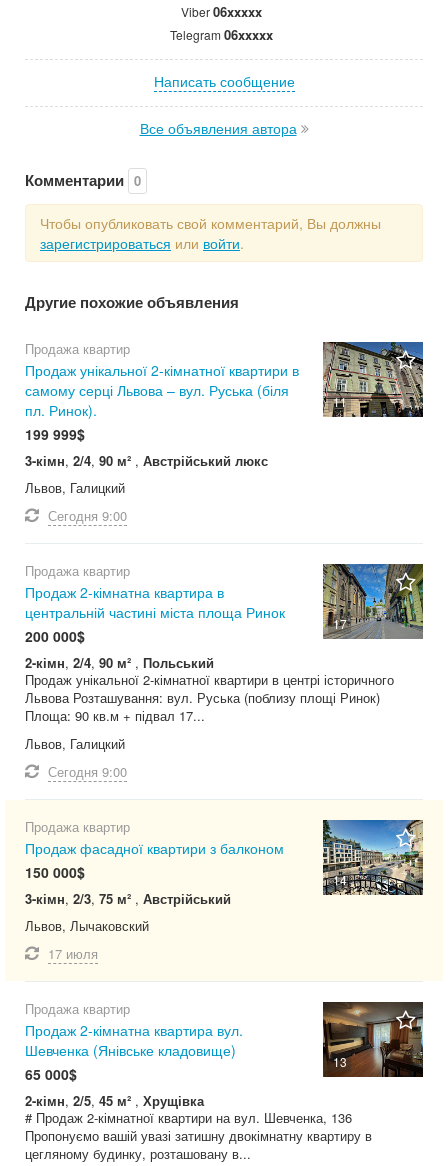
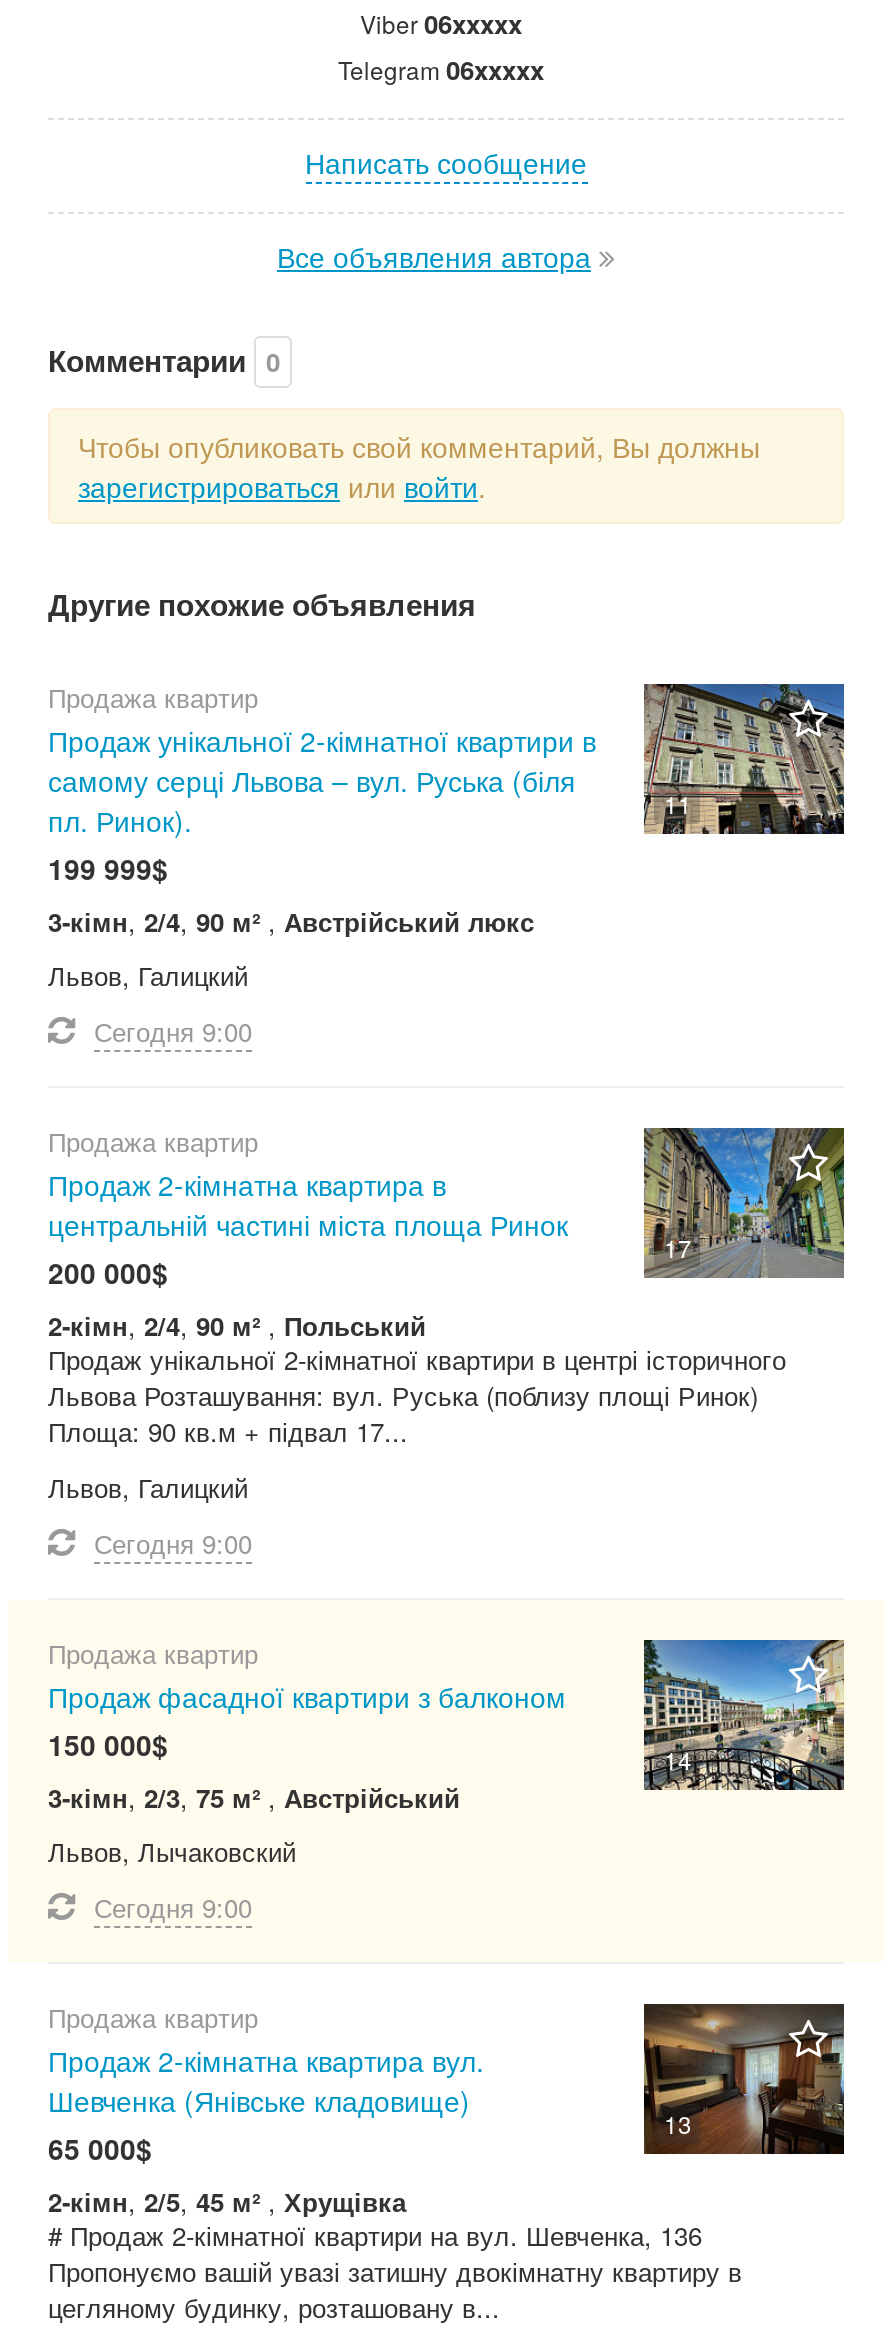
[48,944,98,963] 17 июля -> [94,1889,252,1927] Сегодня 9:00

